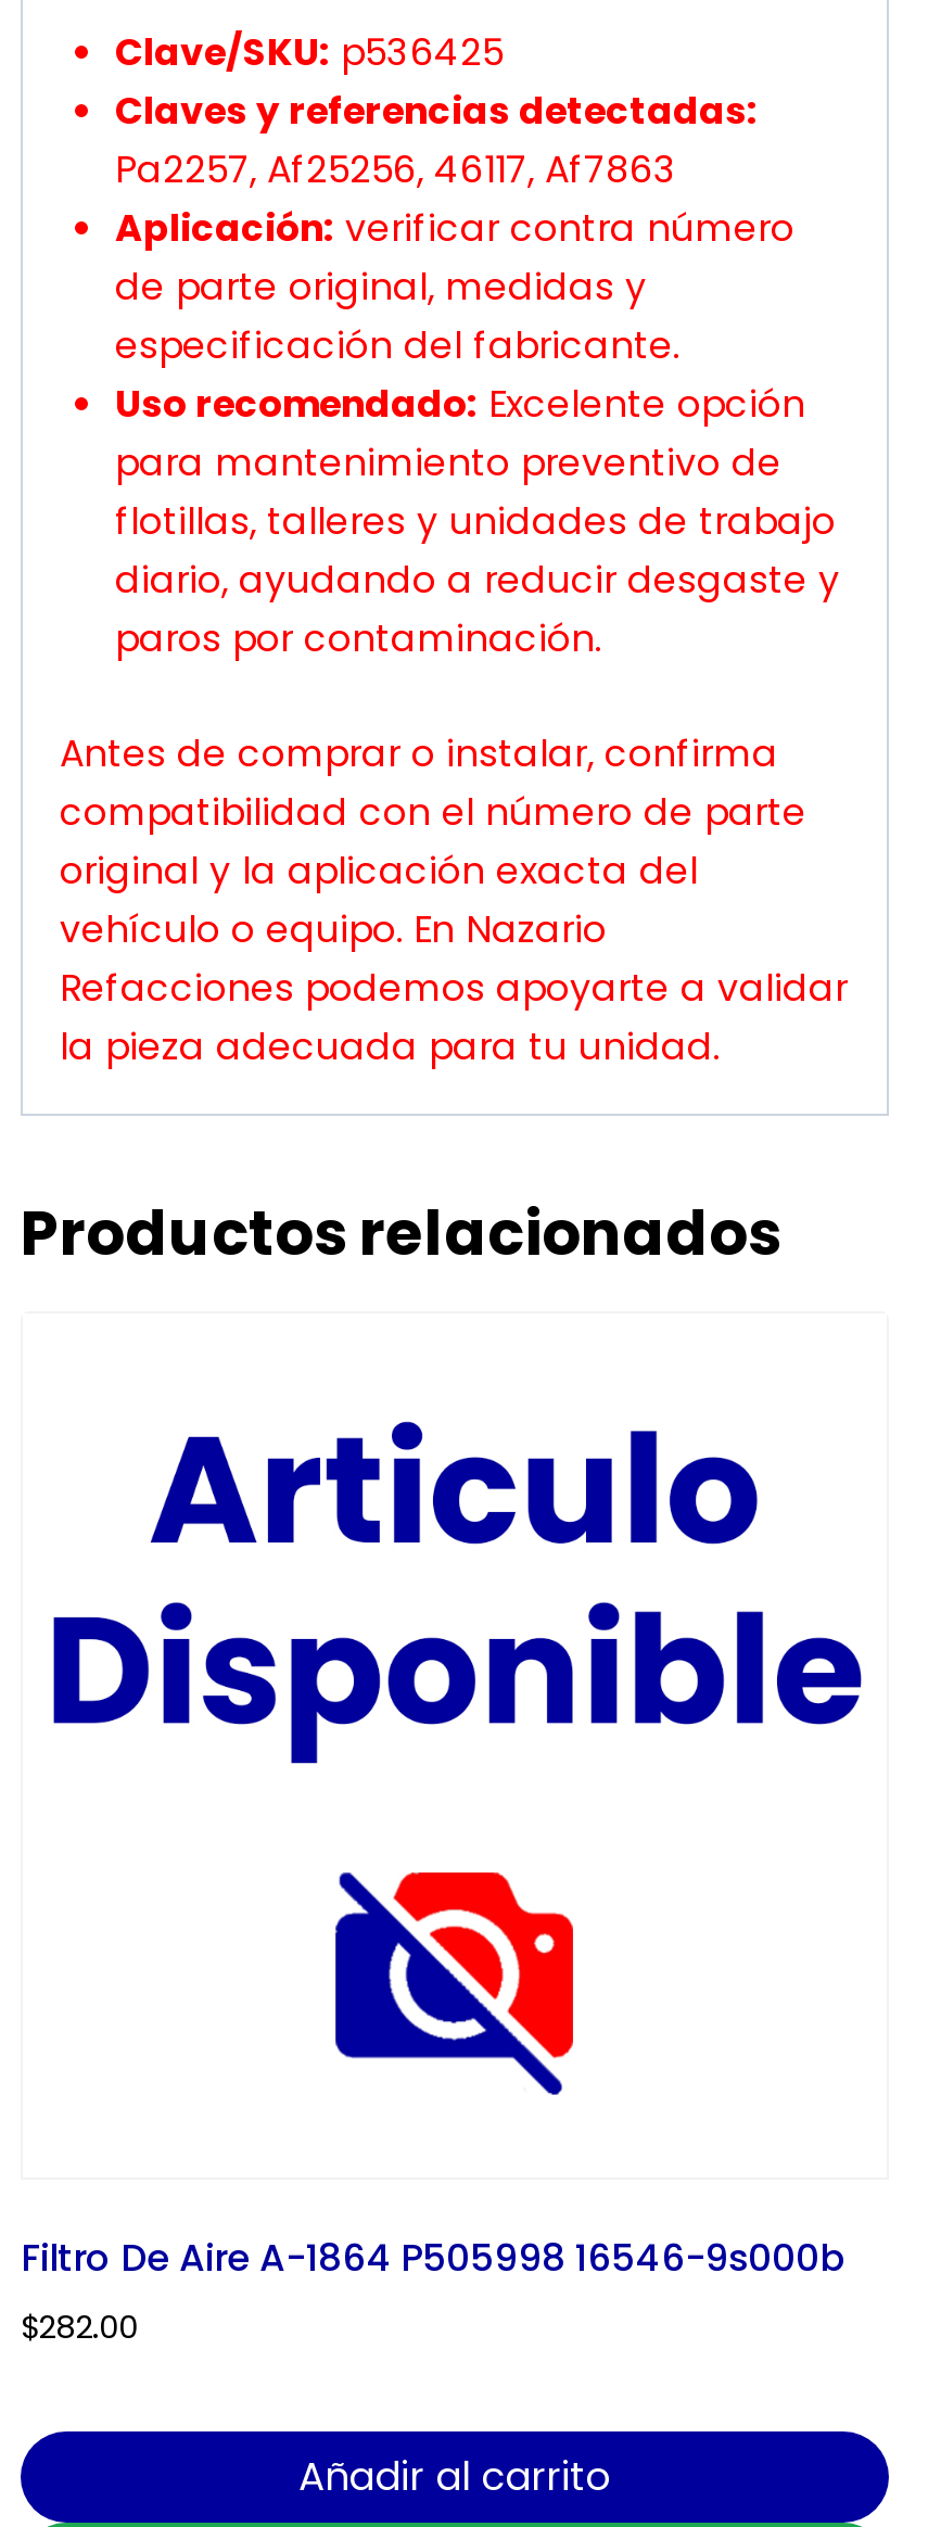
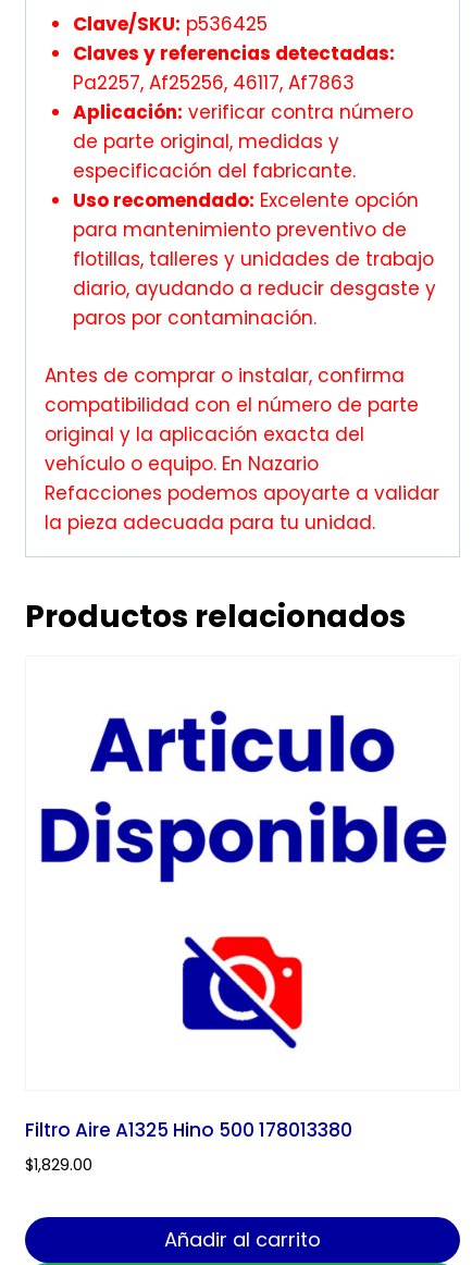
[21,2231,845,2283] Filtro De Aire A-1864 P505998 16546-9s000b -> [25,1117,352,1143] Filtro Aire A1325 Hino 500 178013380
[21,2305,138,2348] $282.00 -> [25,1154,92,1175] $1,829.00

